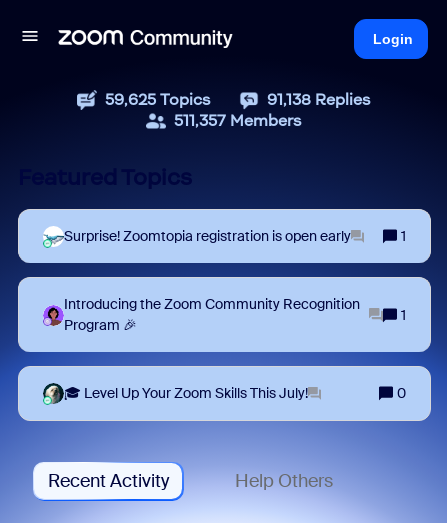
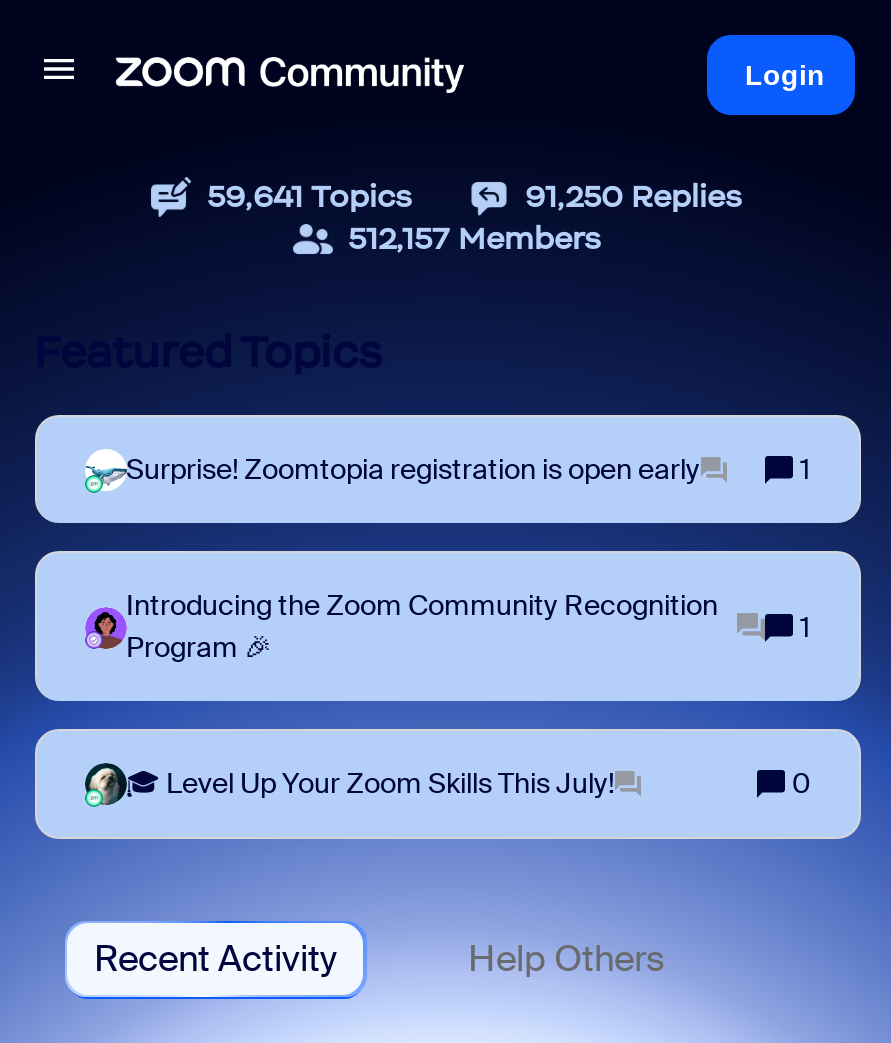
[105,90,211,109] 59,625 Topics -> [207,177,413,215] 59,641 Topics
[267,90,371,109] 91,138 Replies -> [525,177,743,215] 91,250 Replies
[174,111,302,130] 511,357 Members -> [348,219,602,257] 512,157 Members

